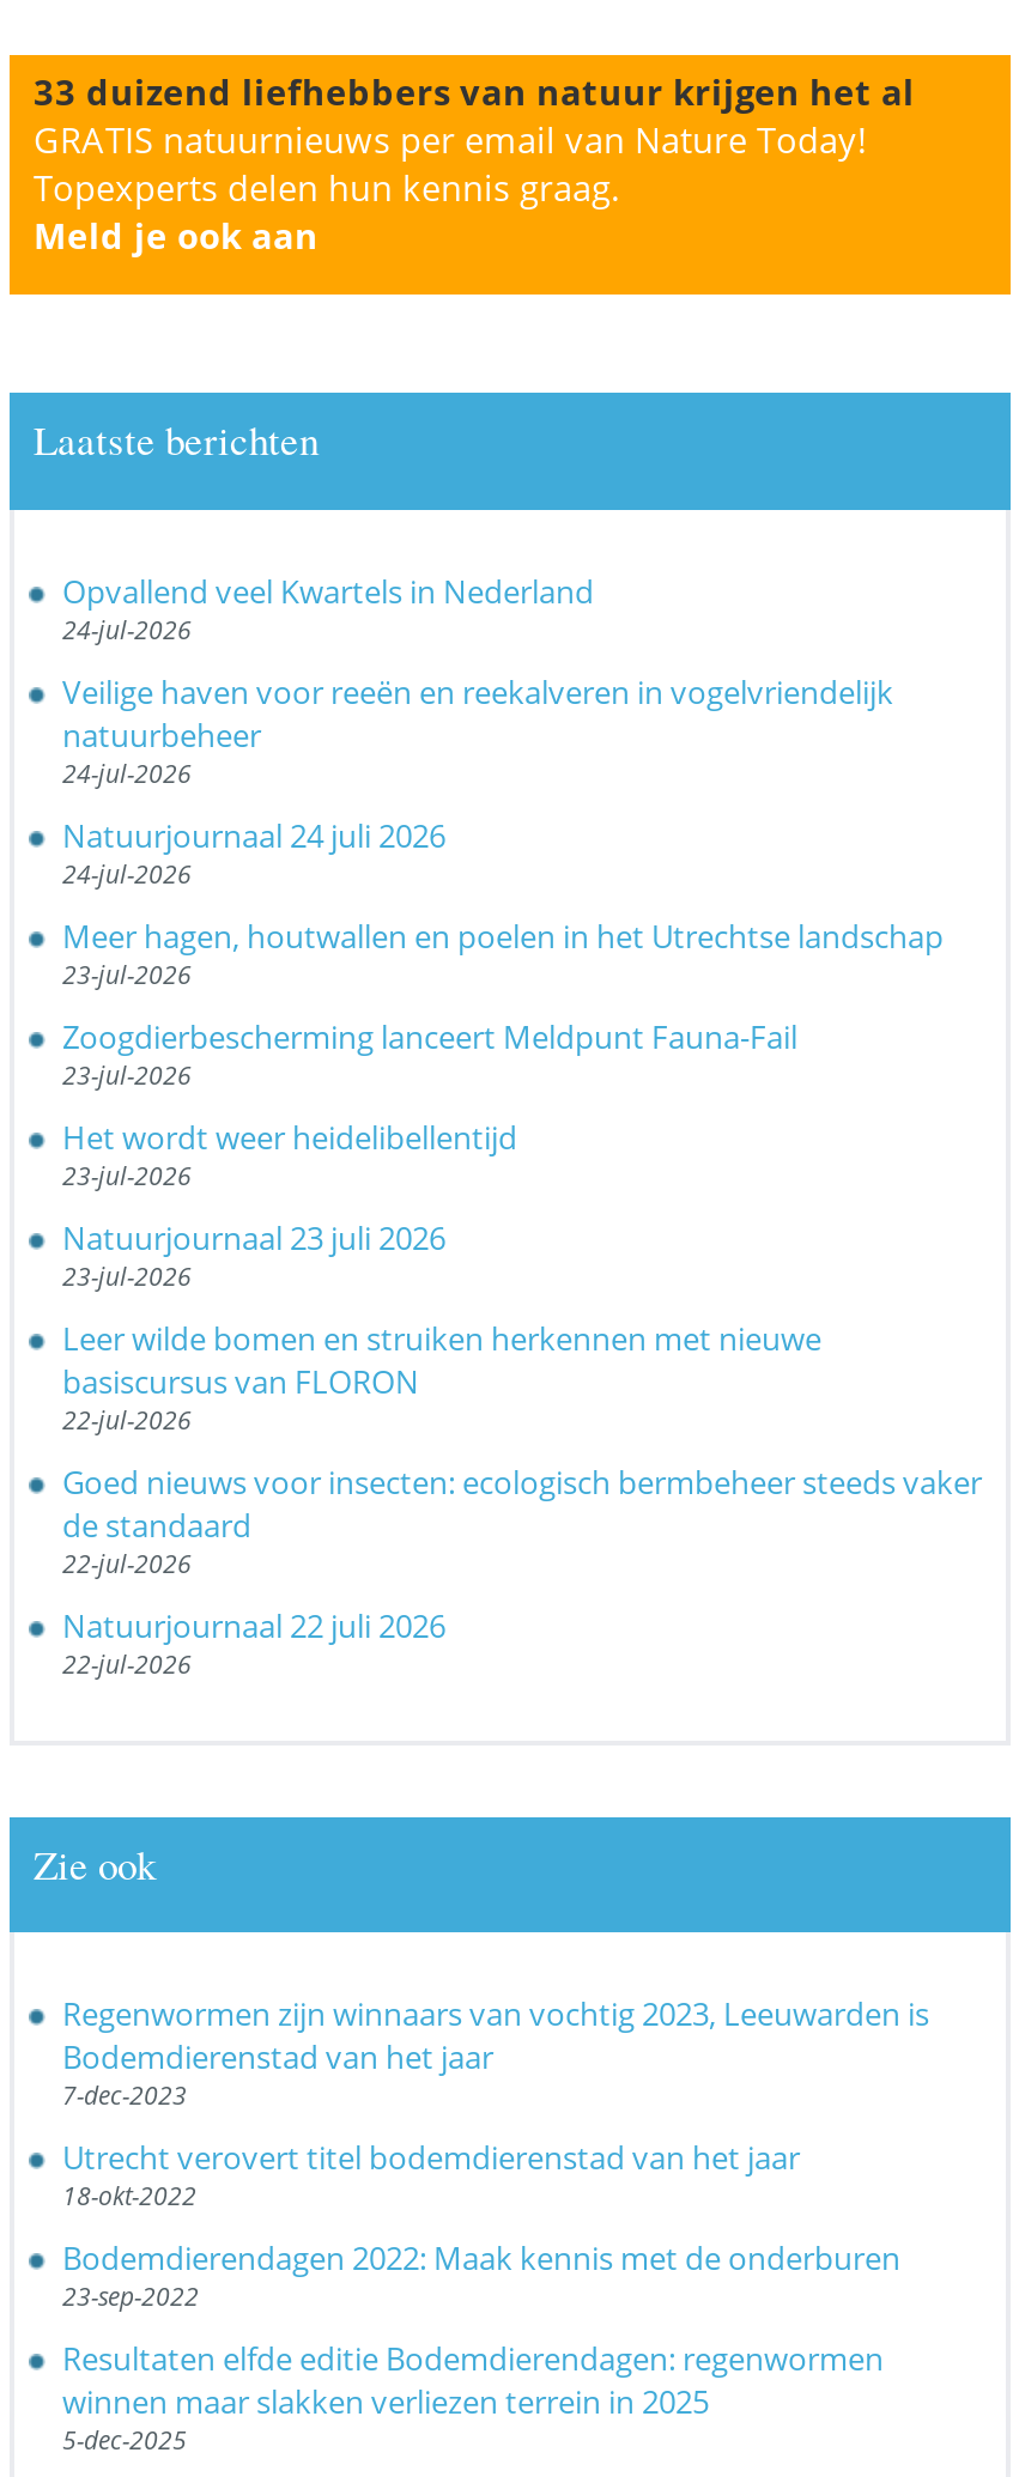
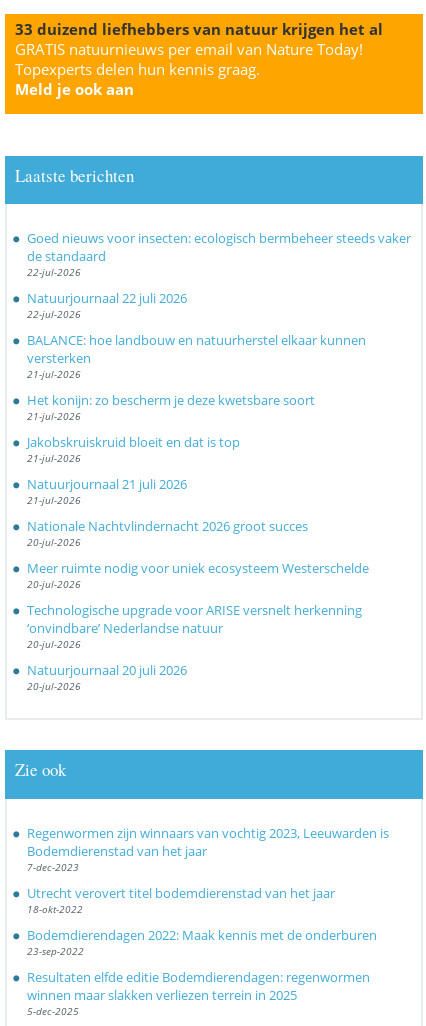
[62,570,944,1436] Opvallend veel Kwartels in Nederland | 24-jul-2026 | Veilige haven voor reeën en reekalveren in vogelvriendelijk | natuurbeheer | 24-jul-2026 | Natuurjournaal 24 juli 2026 | 24-jul-2026 | Meer hagen, houtwallen en poelen in het Utrechtse landschap | 23-jul-2026 | Zoogdierbescherming lanceert Meldpunt Fauna-Fail | 23-jul-2026 | Het wordt weer heidelibellentijd | 23-jul-2026 | Natuurjournaal 23 juli 2026 | 23-jul-2026 | Leer wilde bomen en struiken herkennen met nieuwe | basiscursus van FLORON | 22-jul-2026 -> none
moved [62,1460,982,1681] -> [27,229,411,321]: Goed nieuws voor insecten: ecologisch bermbeheer steeds vaker | de standaard | 22-jul-2026 | Natuurjournaal 22 juli 2026 | 22-jul-2026
none -> [27,331,369,693] BALANCE: hoe landbouw en natuurherstel elkaar kunnen | versterken | 21-jul-2026 | Het konijn: zo bescherm je deze kwetsbare soort | 21-jul-2026 | Jakobskruiskruid bloeit en dat is top | 21-jul-2026 | Natuurjournaal 21 juli 2026 | 21-jul-2026 | Nationale Nachtvlindernacht 2026 groot succes | 20-jul-2026 | Meer ruimte nodig voor uniek ecosysteem Westerschelde | 20-jul-2026 | Technologische upgrade voor ARISE versnelt herkenning | ‘onvindbare’ Nederlandse natuur | 20-jul-2026 | Natuurjournaal 20 juli 2026 | 20-jul-2026

